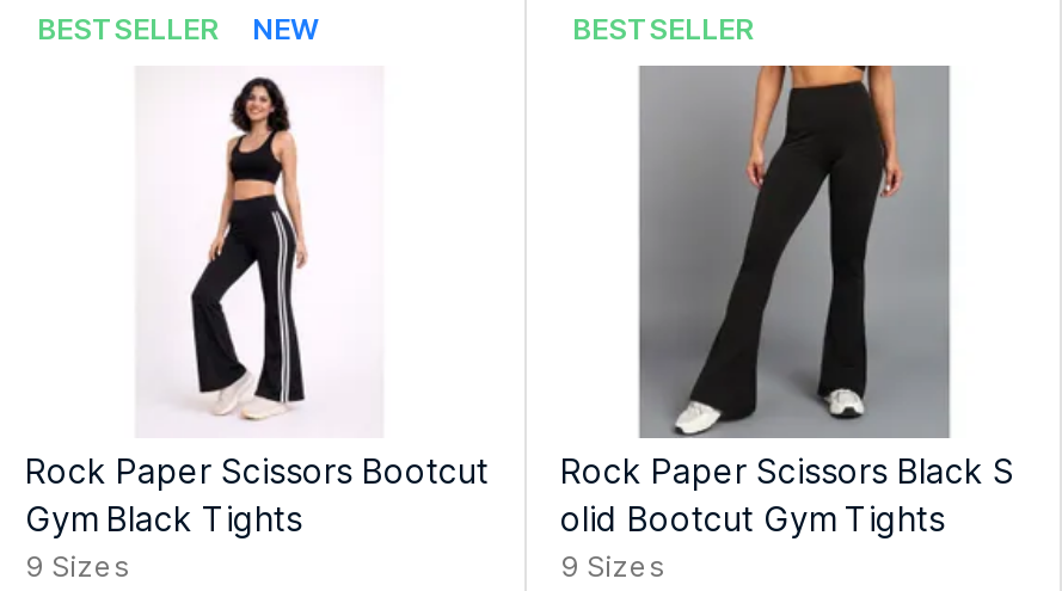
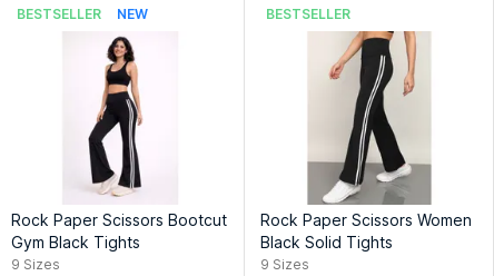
[560,63,1014,538] [image] | Rock Paper Scissors Black S | olid Bootcut Gym Tights -> [260,30,472,251] [image] | Rock Paper Scissors Women | Black Solid Tights

